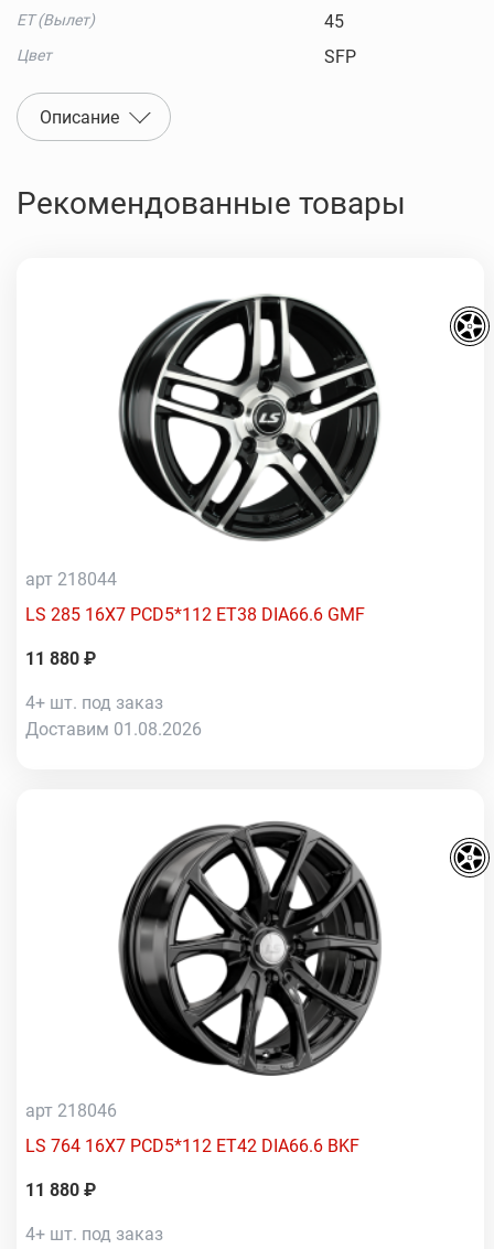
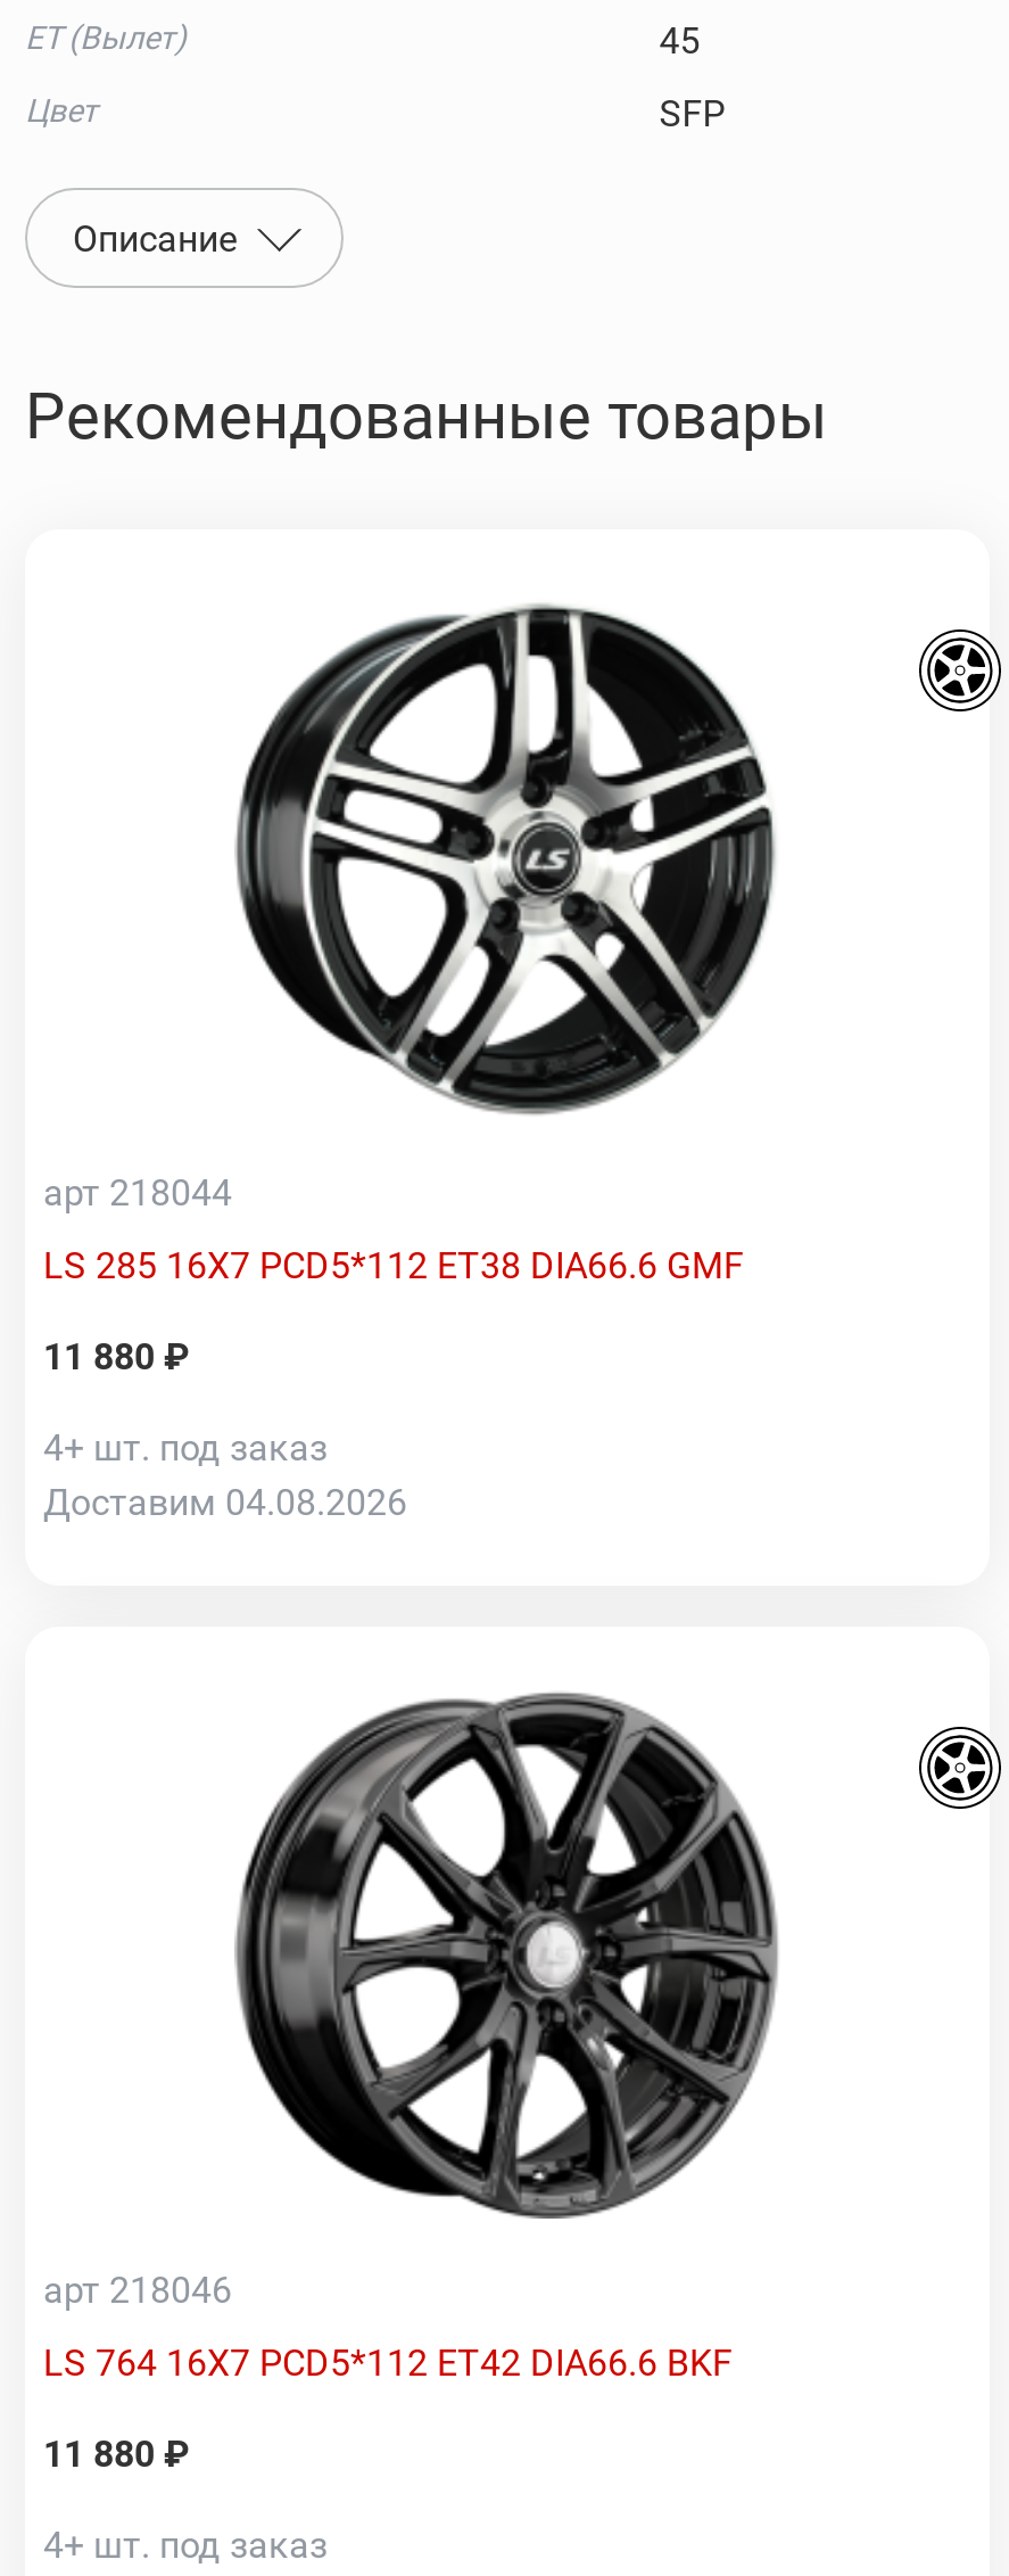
[25,719,202,740] Доставим 01.08.2026 -> [43,1481,407,1524] Доставим 04.08.2026

